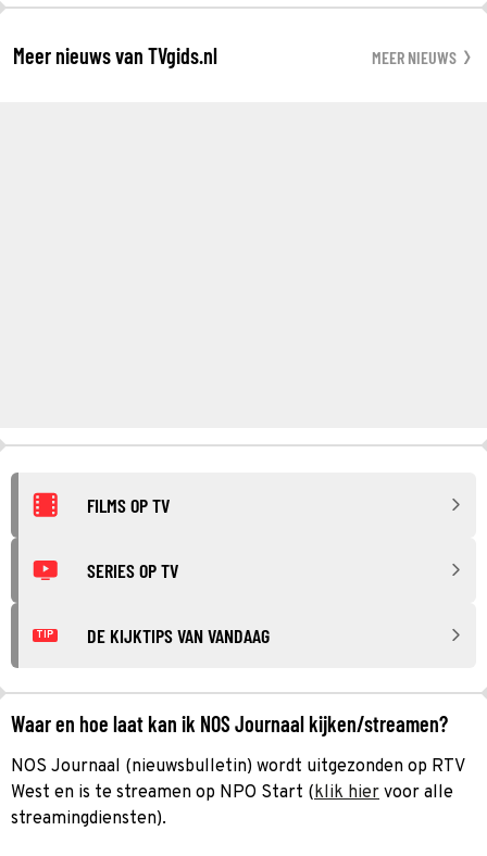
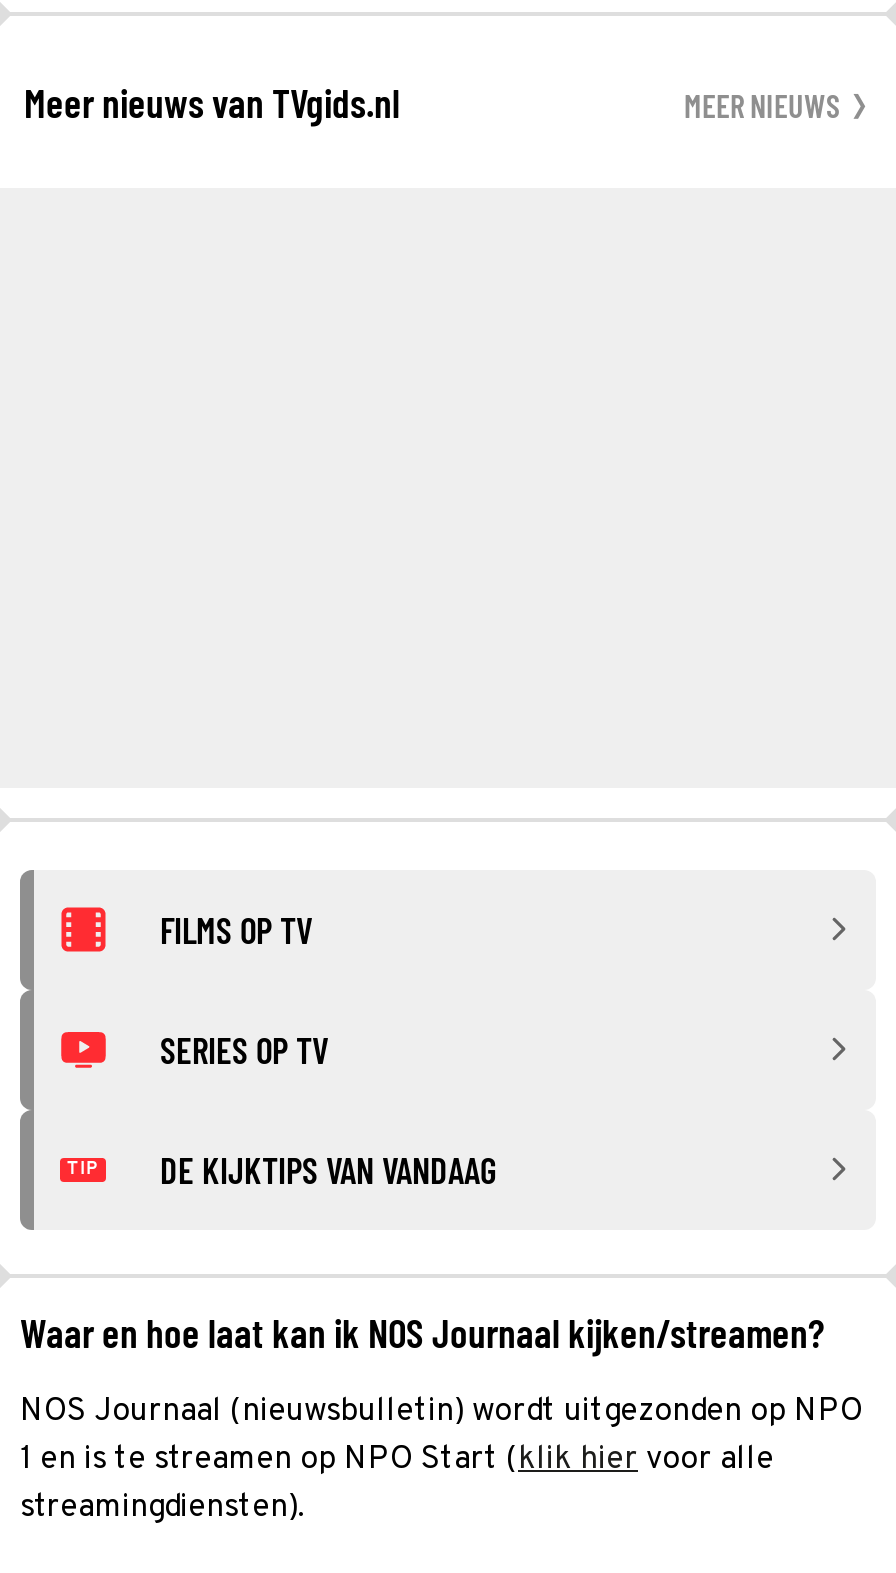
[11,756,464,777] NOS Journaal (nieuwsbulletin) wordt uitgezonden op RTV -> [20,1391,862,1431] NOS Journaal (nieuwsbulletin) wordt uitgezonden op NPO
[11,782,453,803] West en is te streamen op NPO Start (klik hier voor alle -> [20,1439,774,1479] 1 en is te streamen op NPO Start (klik hier voor alle

